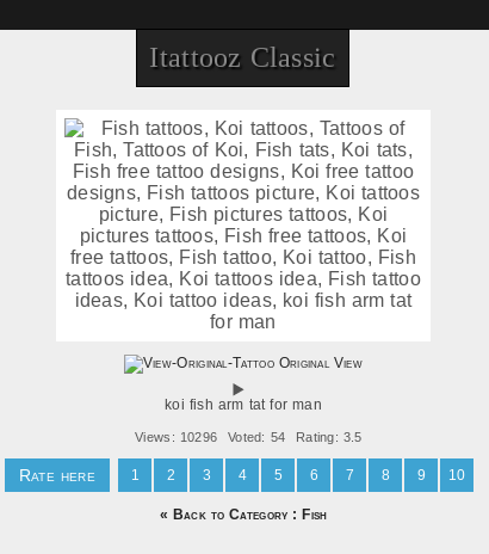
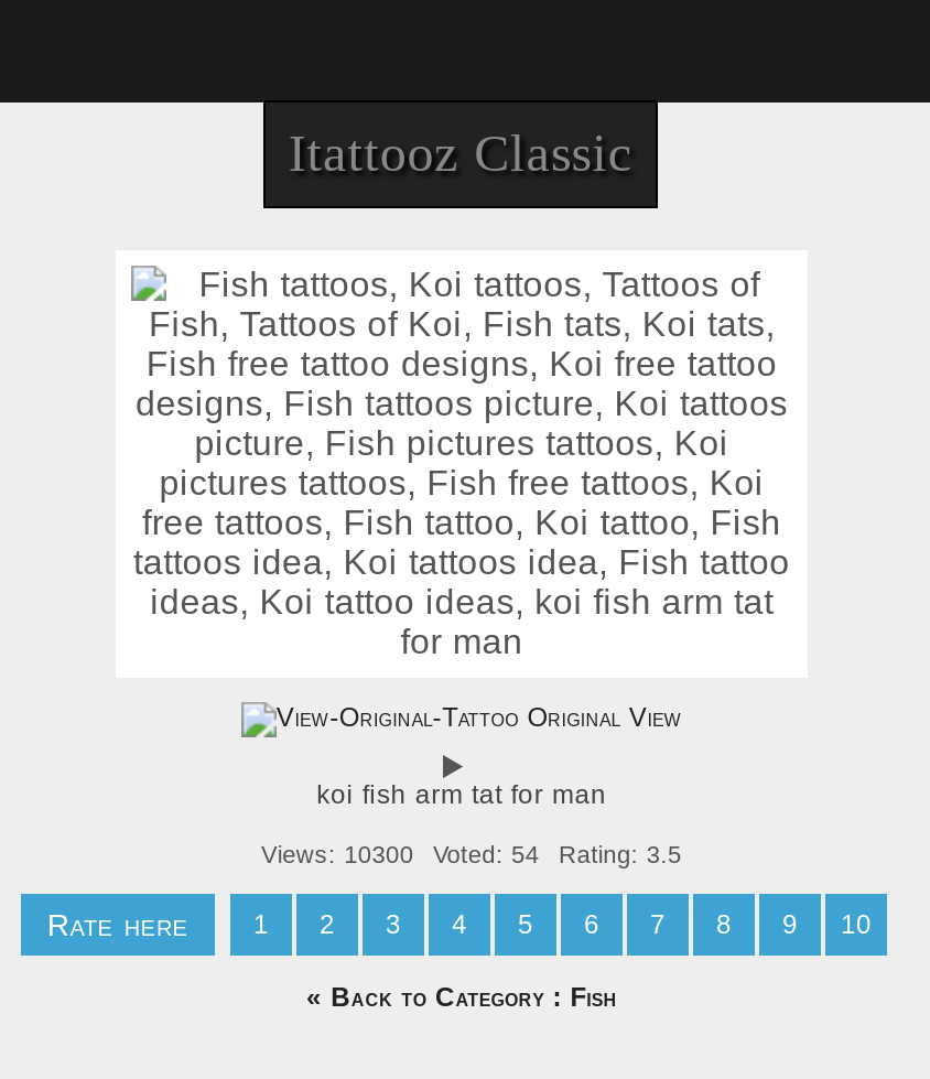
[135,429,362,444] Views: 10296 Voted: 54 Rating: 3.5 -> [261,840,682,866] Views: 10300 Voted: 54 Rating: 3.5

